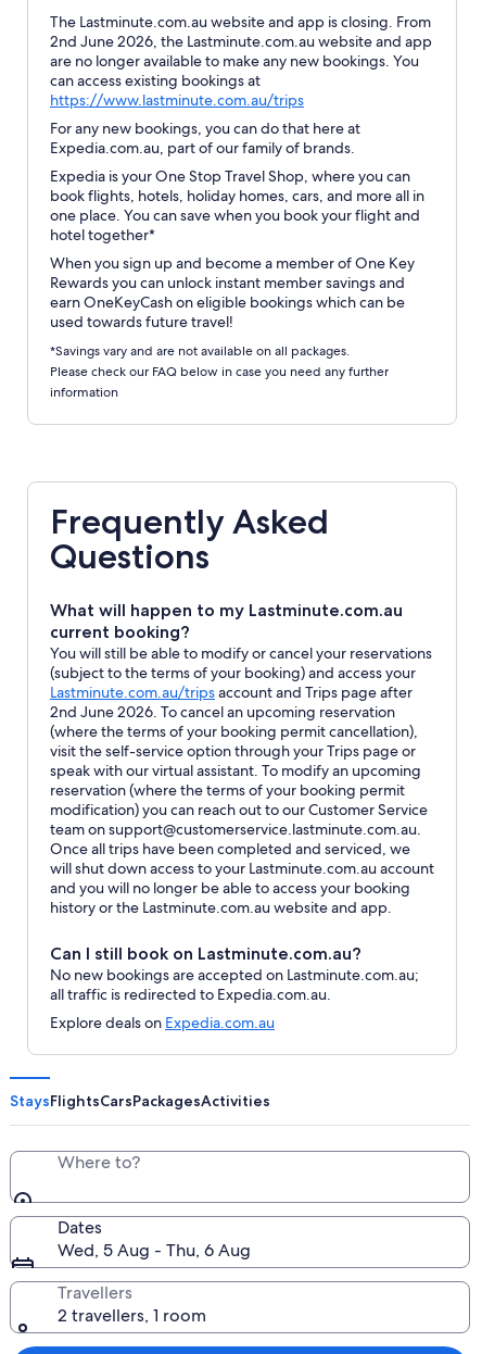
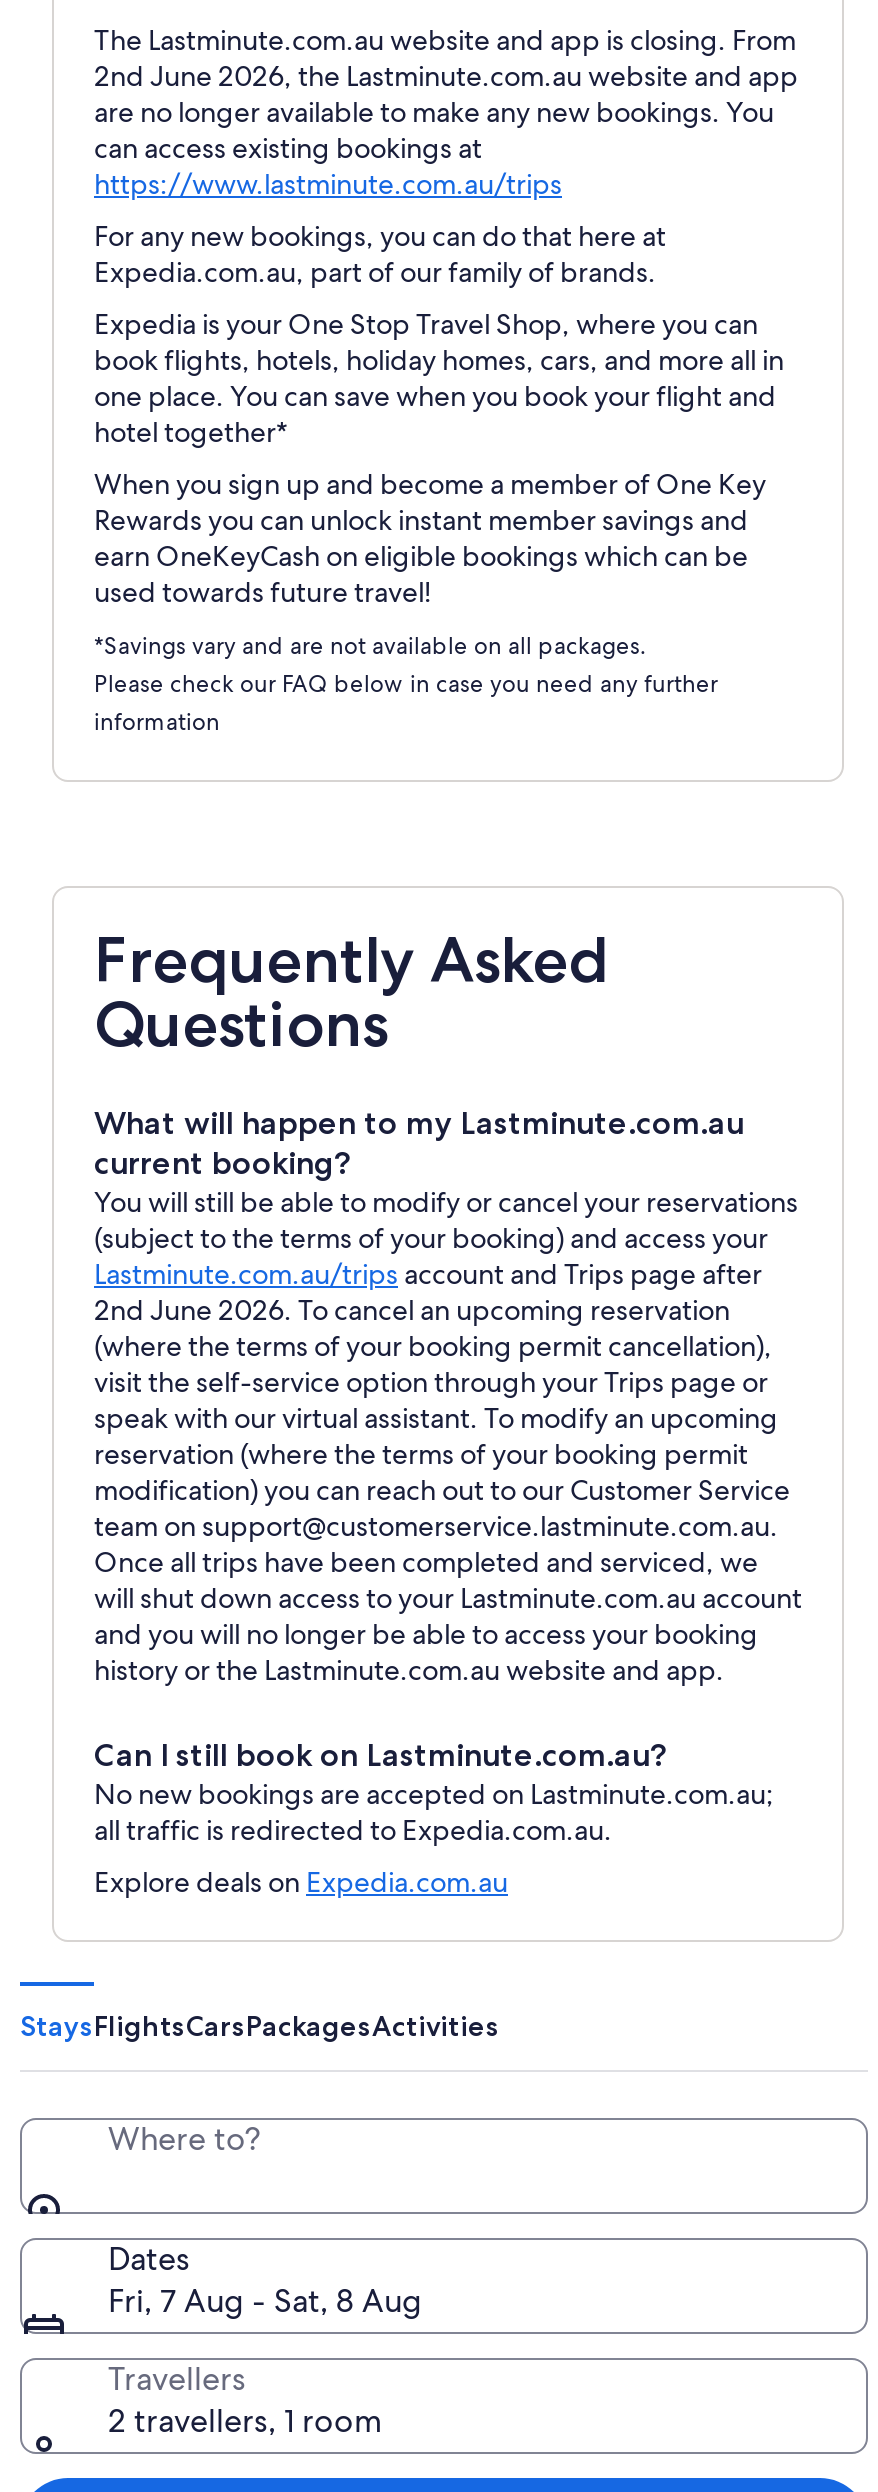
[58,1239,251,1262] Wed, 5 Aug - Thu, 6 Aug -> [108,2280,422,2322] Fri, 7 Aug - Sat, 8 Aug

